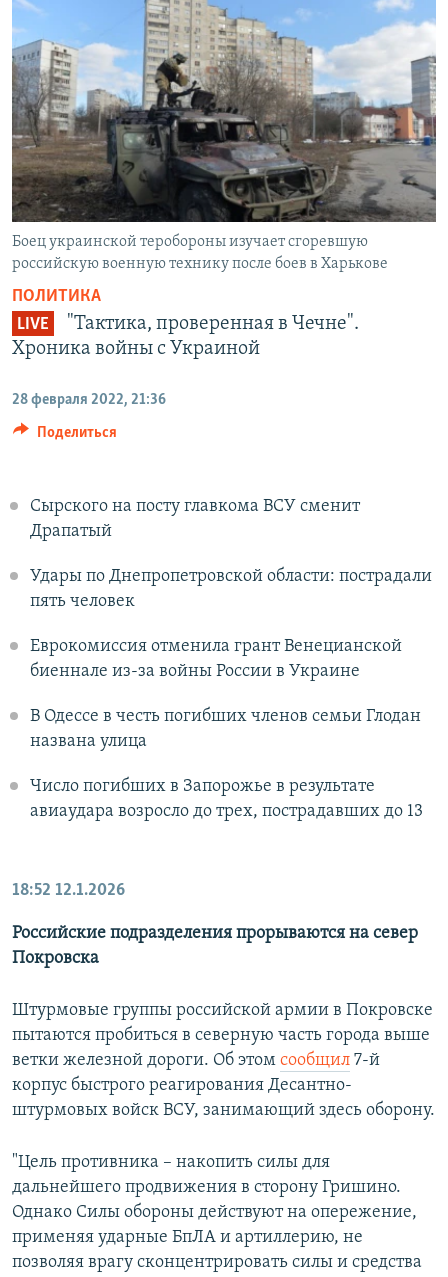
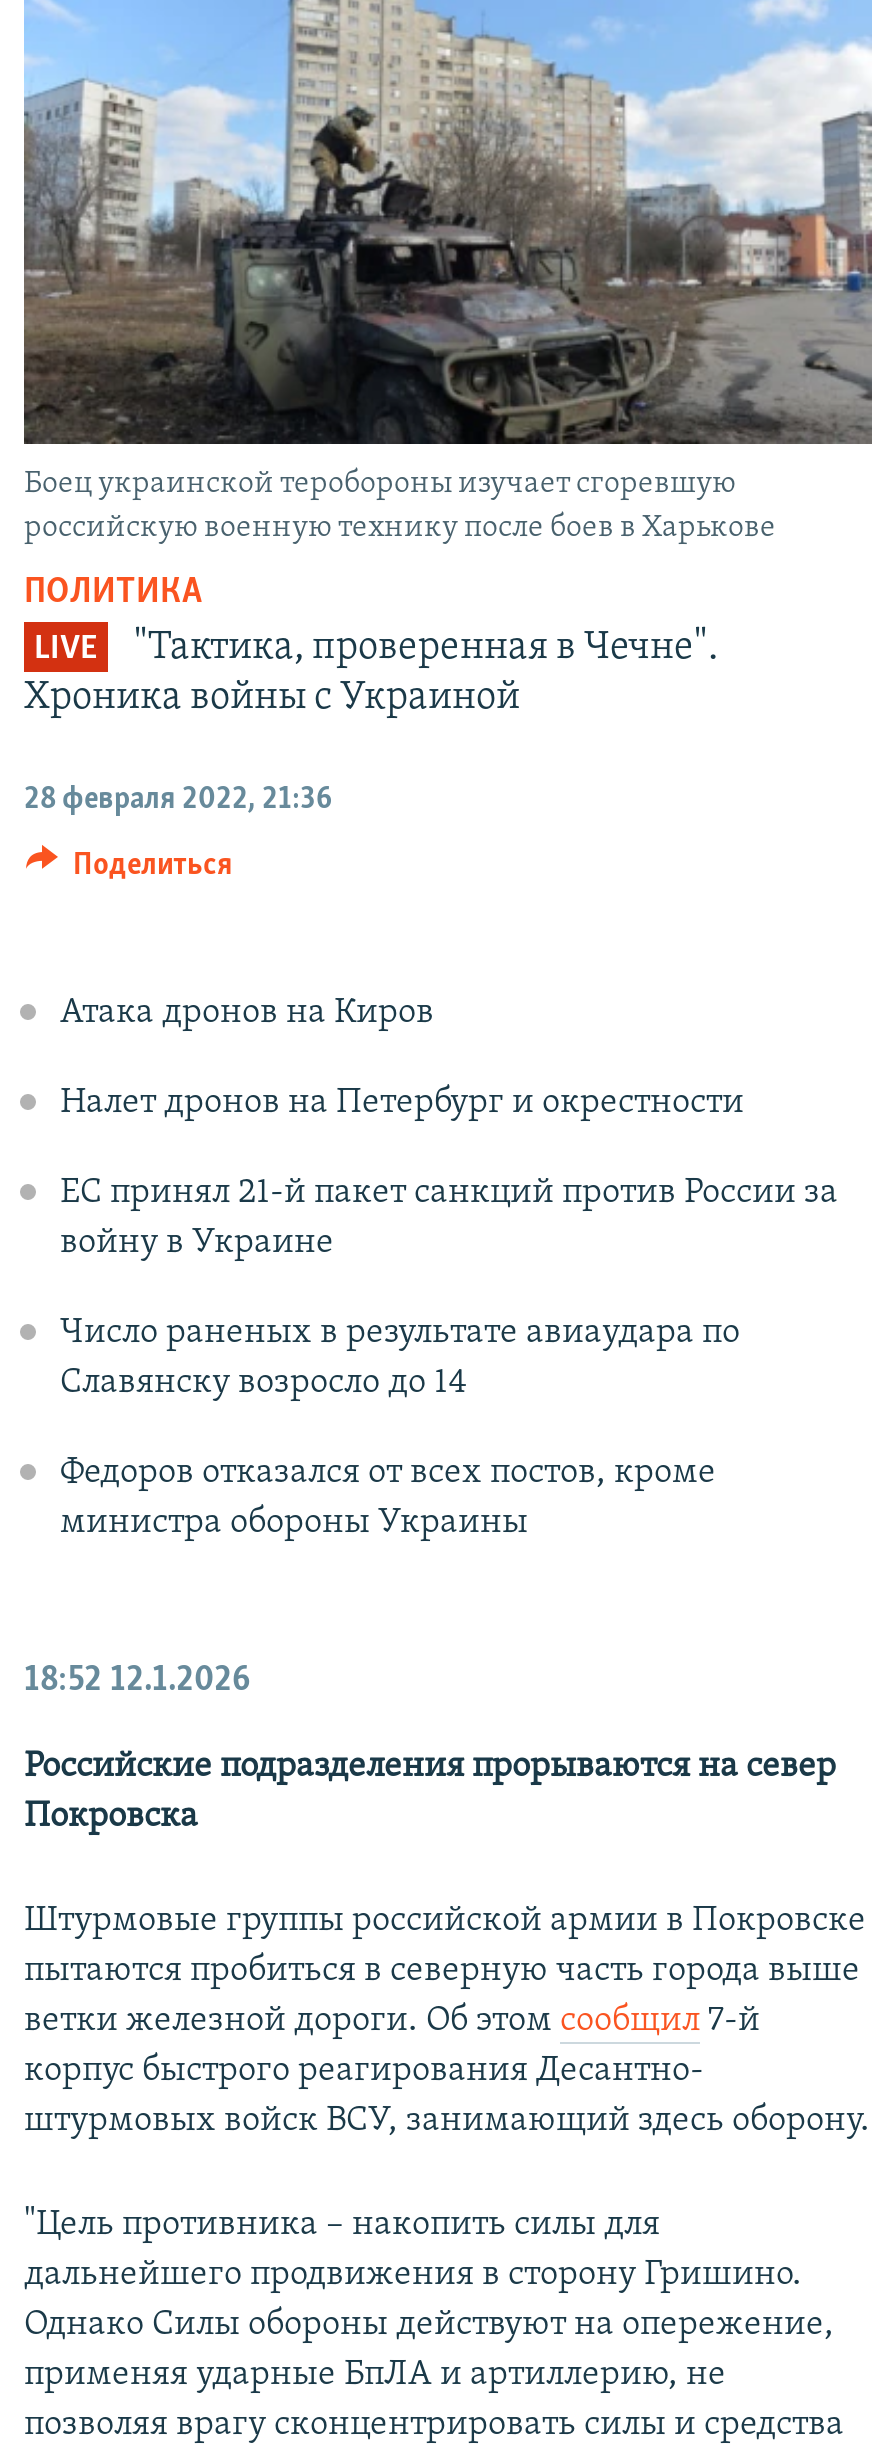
[30,497,360,541] Сырского на посту главкома ВСУ сменит | Драпатый -> [60,995,434,1033] Атака дронов на Киров
[30,567,432,611] Удары по Днепропетровской области: пострадали | пять человек -> [60,1085,744,1123] Налет дронов на Петербург и окрестности
[30,637,402,681] Еврокомиссия отменила грант Венецианской | биеннале из-за войны России в Украине -> [60,1175,838,1263] ЕС принял 21-й пакет санкций против России за | войну в Украине
[30,707,421,751] В Одессе в честь погибших членов семьи Глодан | названа улица -> [60,1315,740,1403] Число раненых в результате авиаудара по | Славянску возросло до 14
[30,777,423,821] Число погибших в Запорожье в результате | авиаудара возросло до трех, пострадавших до 13 -> [60,1455,716,1543] Федоров отказался от всех постов, кроме | министра обороны Украины

